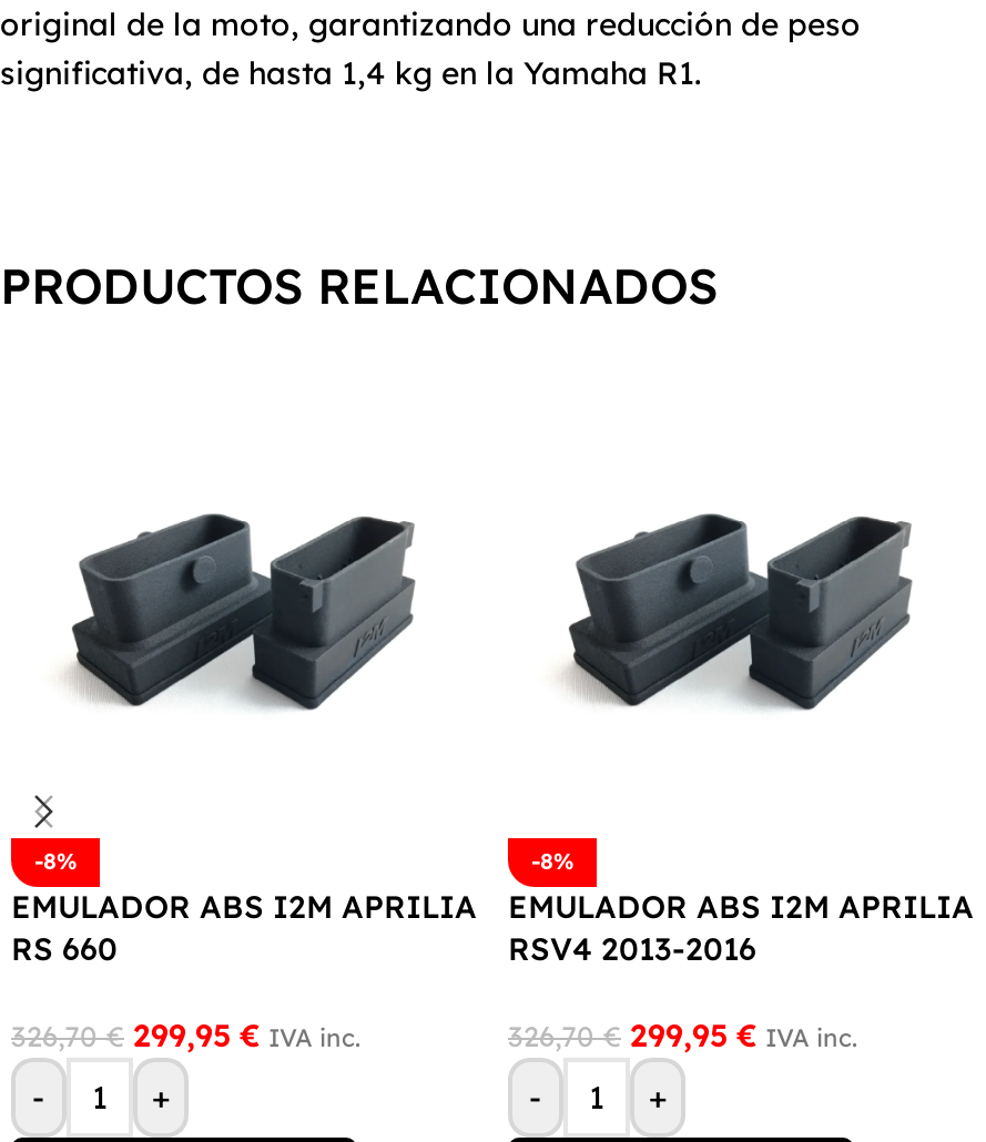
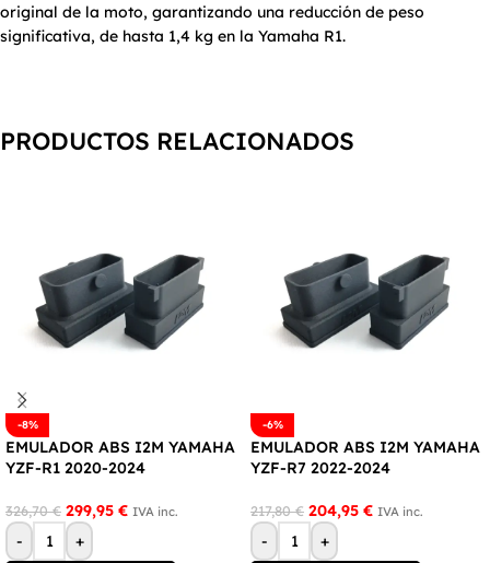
[508,848,974,970] -8% | EMULADOR ABS I2M APRILIA | RSV4 2013-2016 -> [250,418,480,478] -6% | EMULADOR ABS I2M YAMAHA | YZF-R7 2022-2024
[11,888,477,970] EMULADOR ABS I2M APRILIA | RS 660 -> [5,438,235,478] EMULADOR ABS I2M YAMAHA | YZF-R1 2020-2024
[508,1016,858,1056] 326,70€ 299,95 € IVA inc. -> [250,501,423,521] 217,80€ 204,95 € IVA inc.

